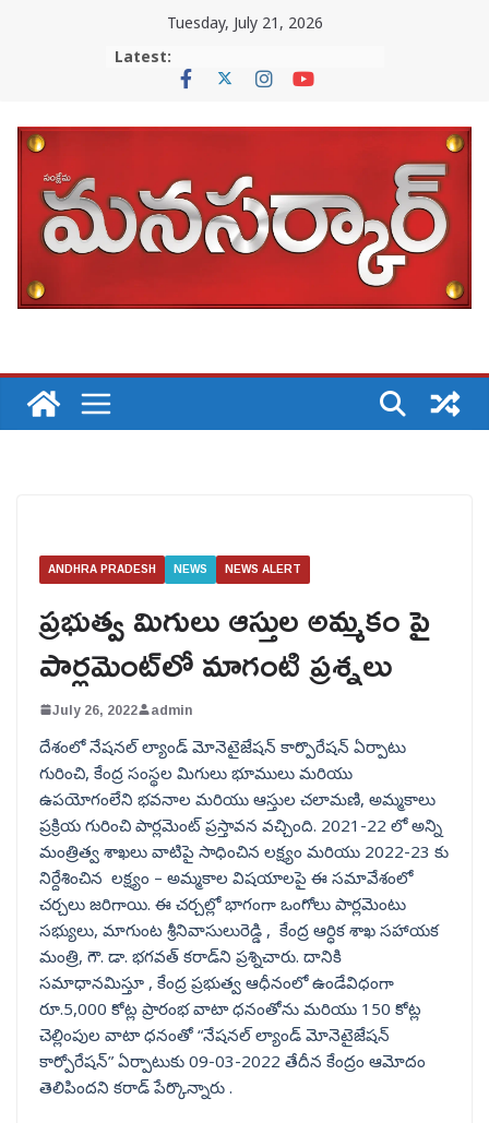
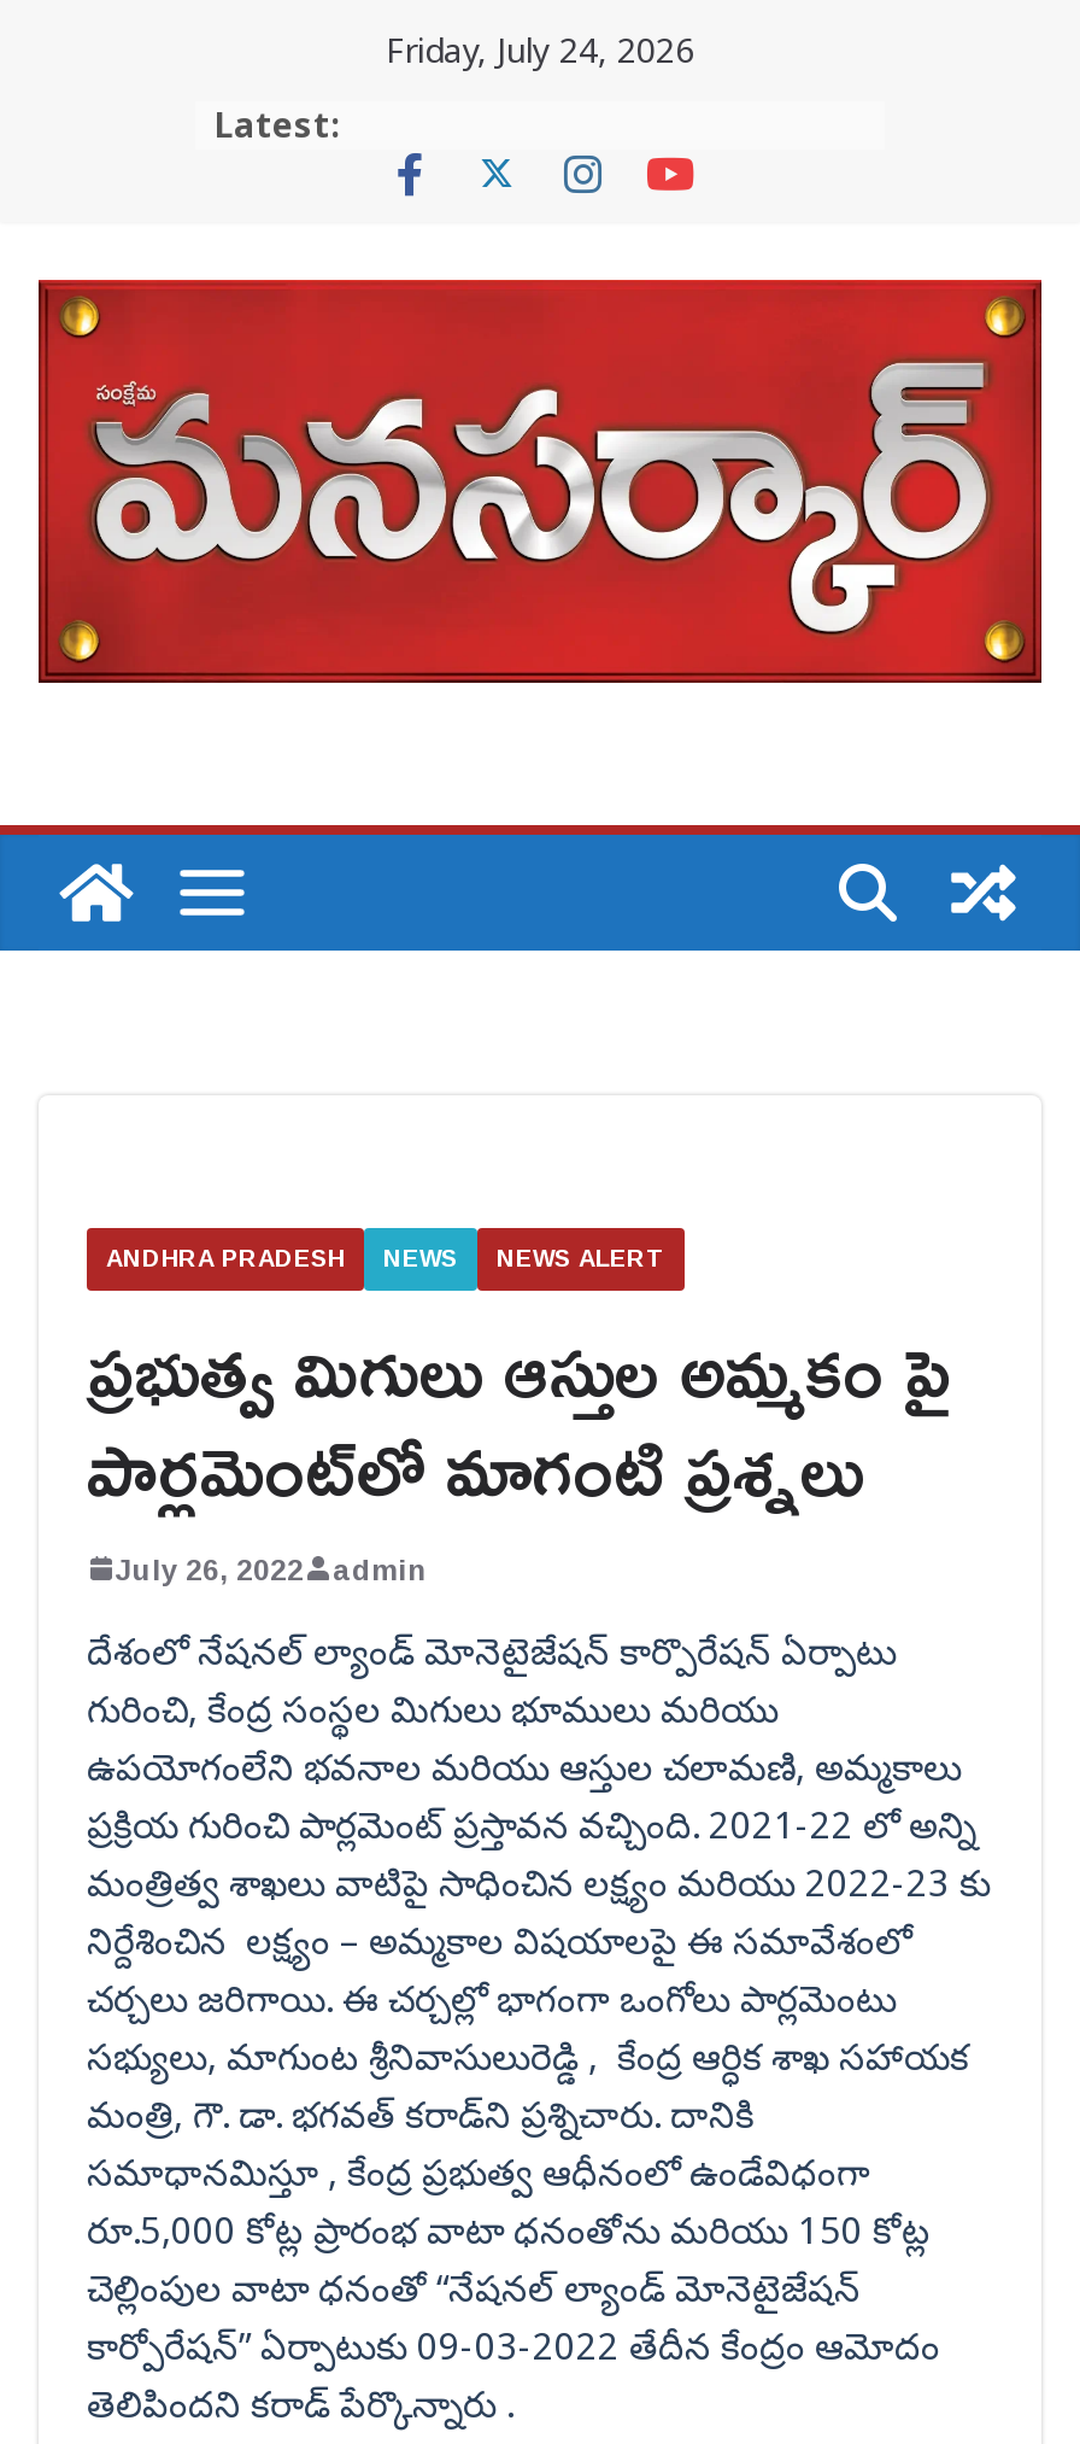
[166,12,323,33] Tuesday, July 21, 2026 -> [386,27,694,72] Friday, July 24, 2026

